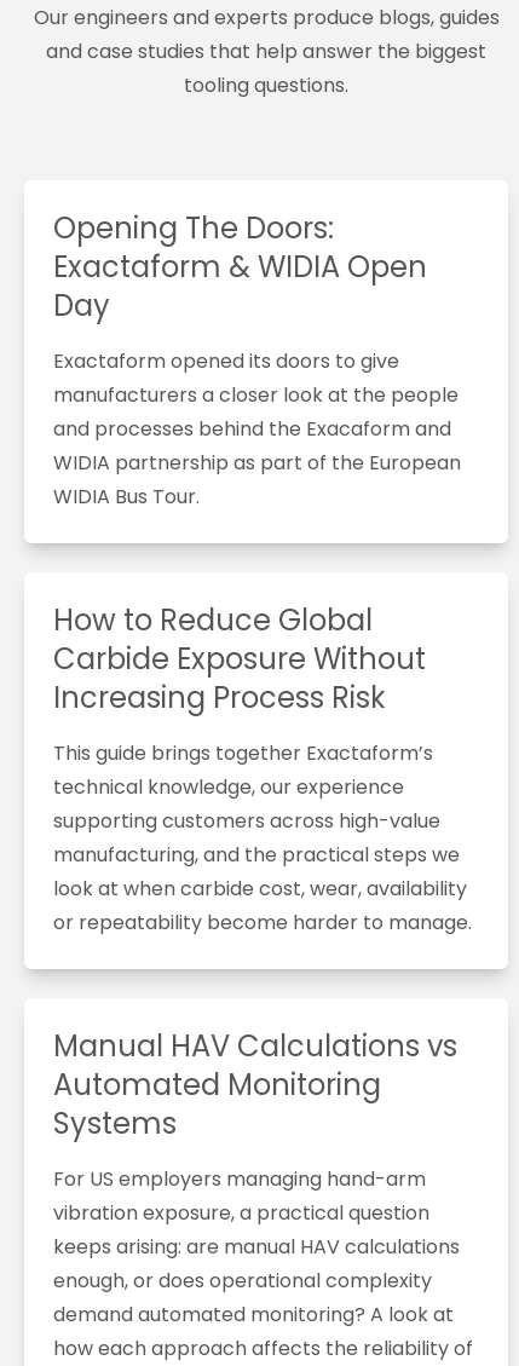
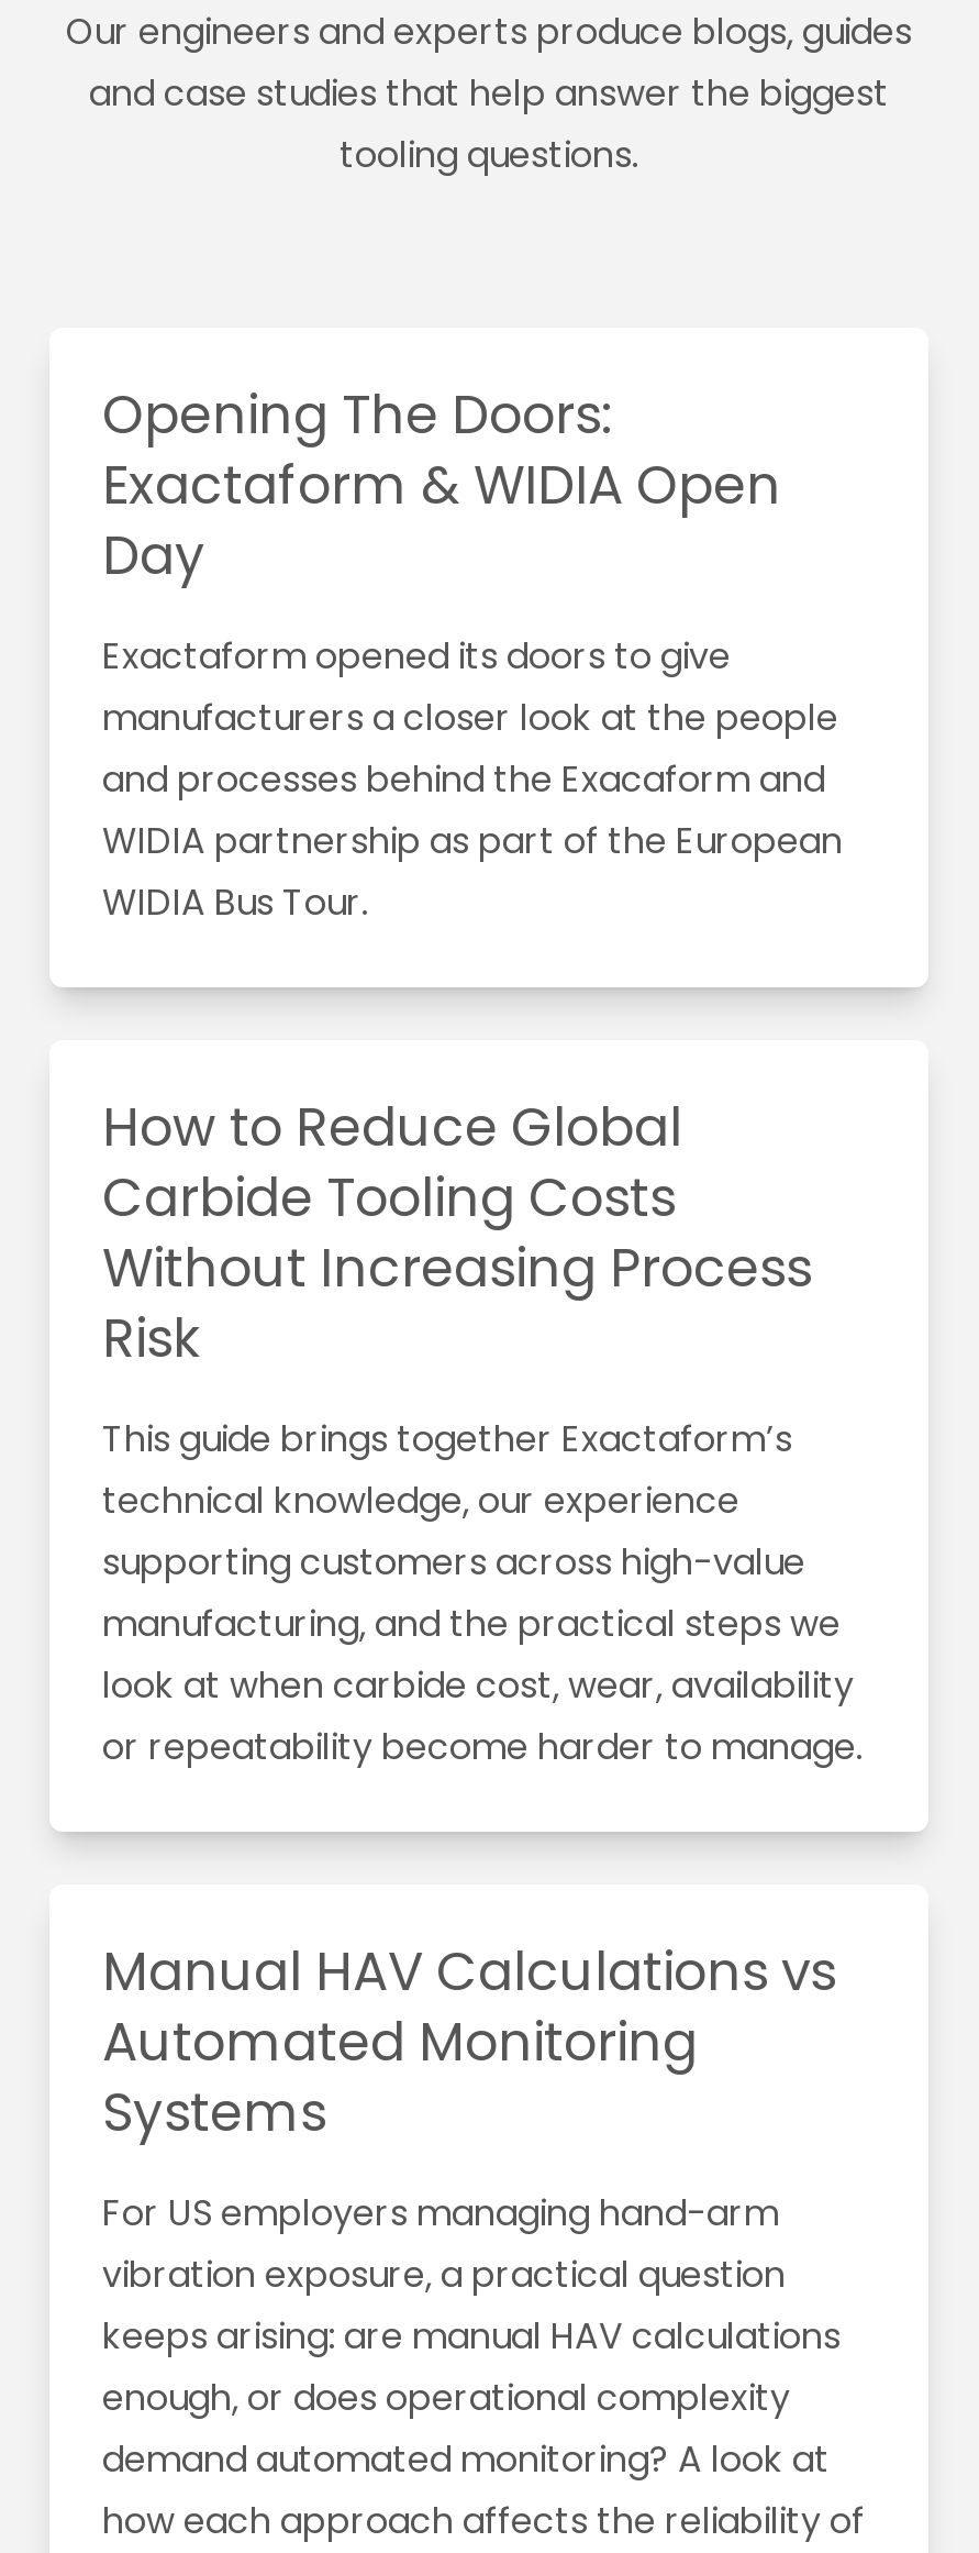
[53,639,426,717] Carbide Exposure Without | Increasing Process Risk -> [102,1161,812,1374] Carbide Tooling Costs | Without Increasing Process | Risk

